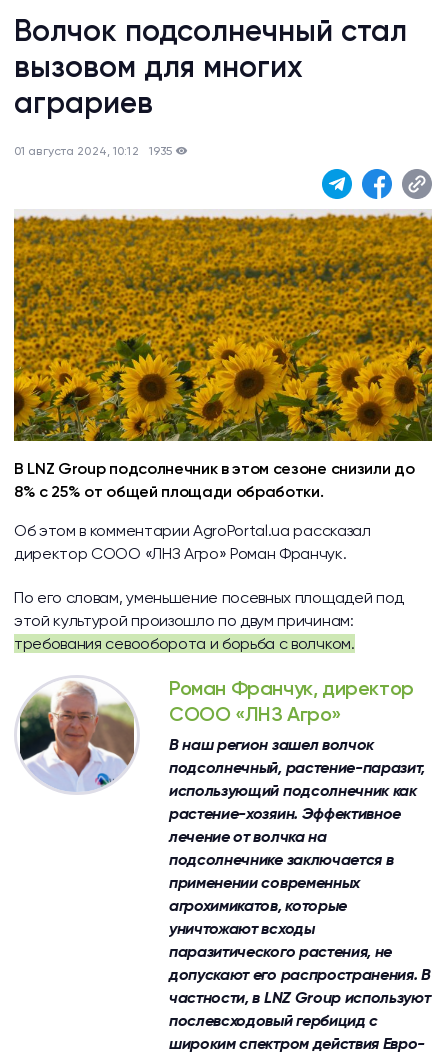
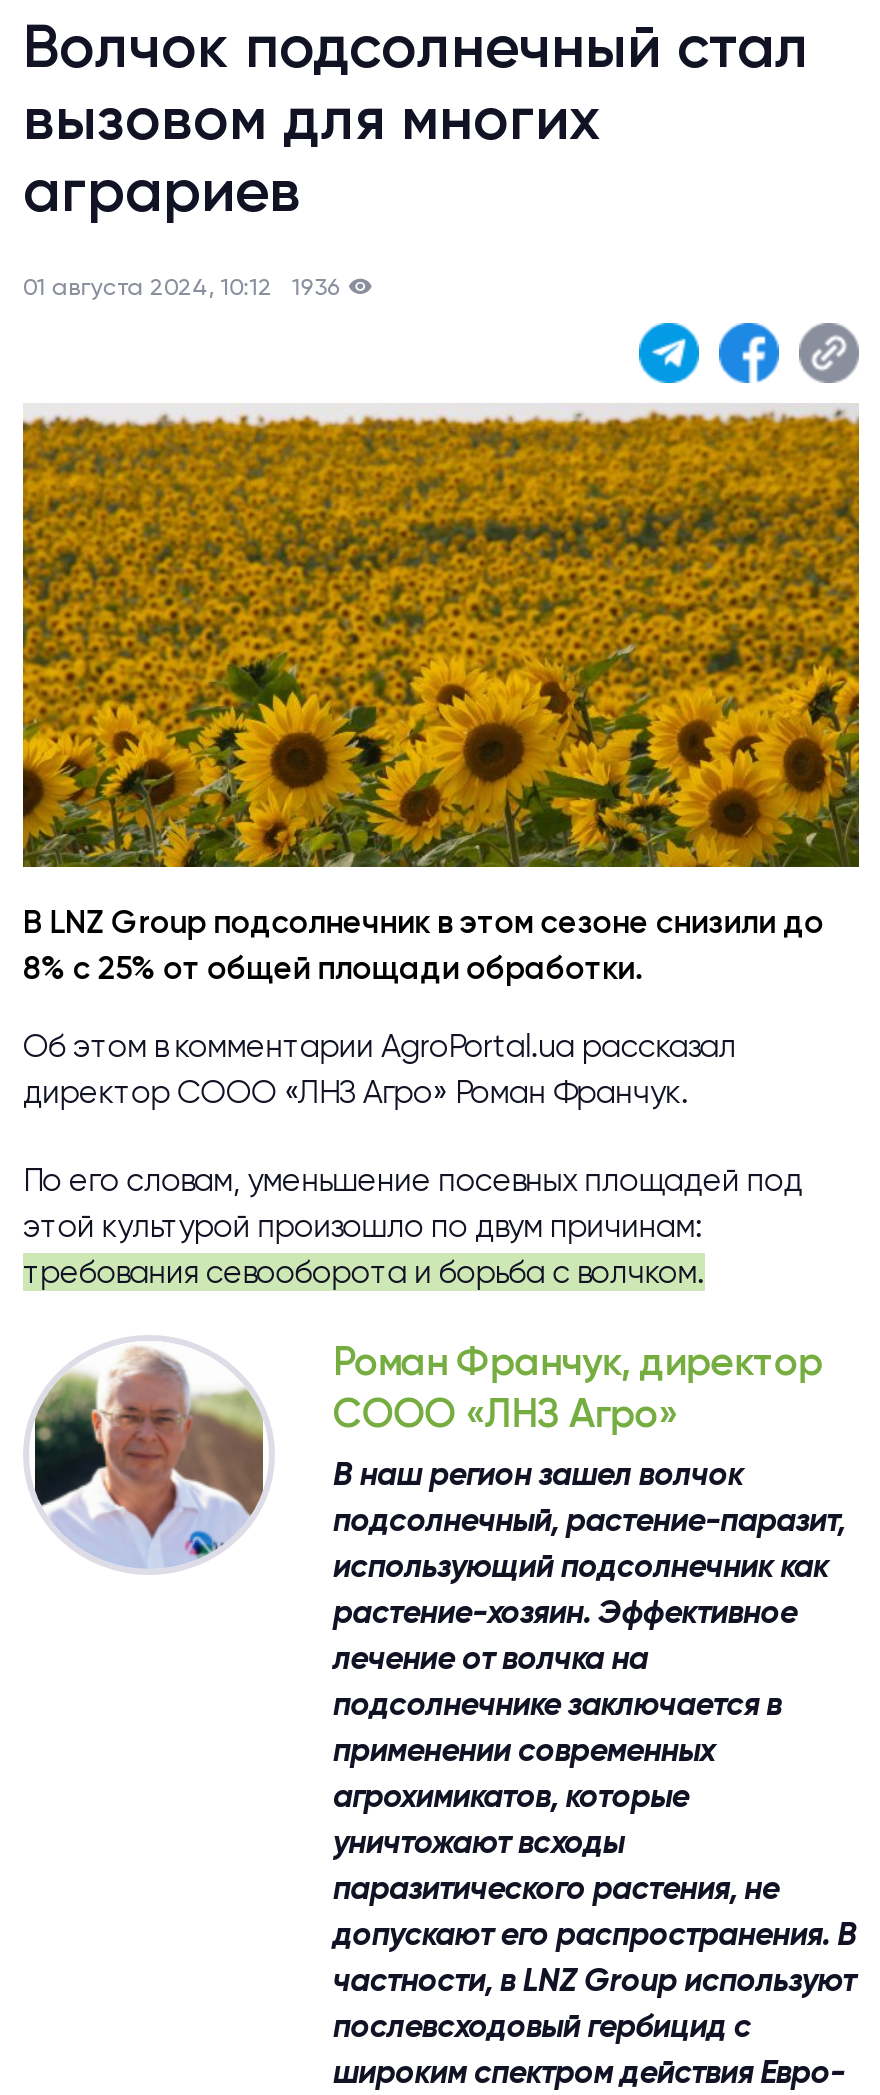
[14,144,172,158] 01 августа 2024, 10:12 1935 -> [23,274,341,302] 01 августа 2024, 10:12 1936

